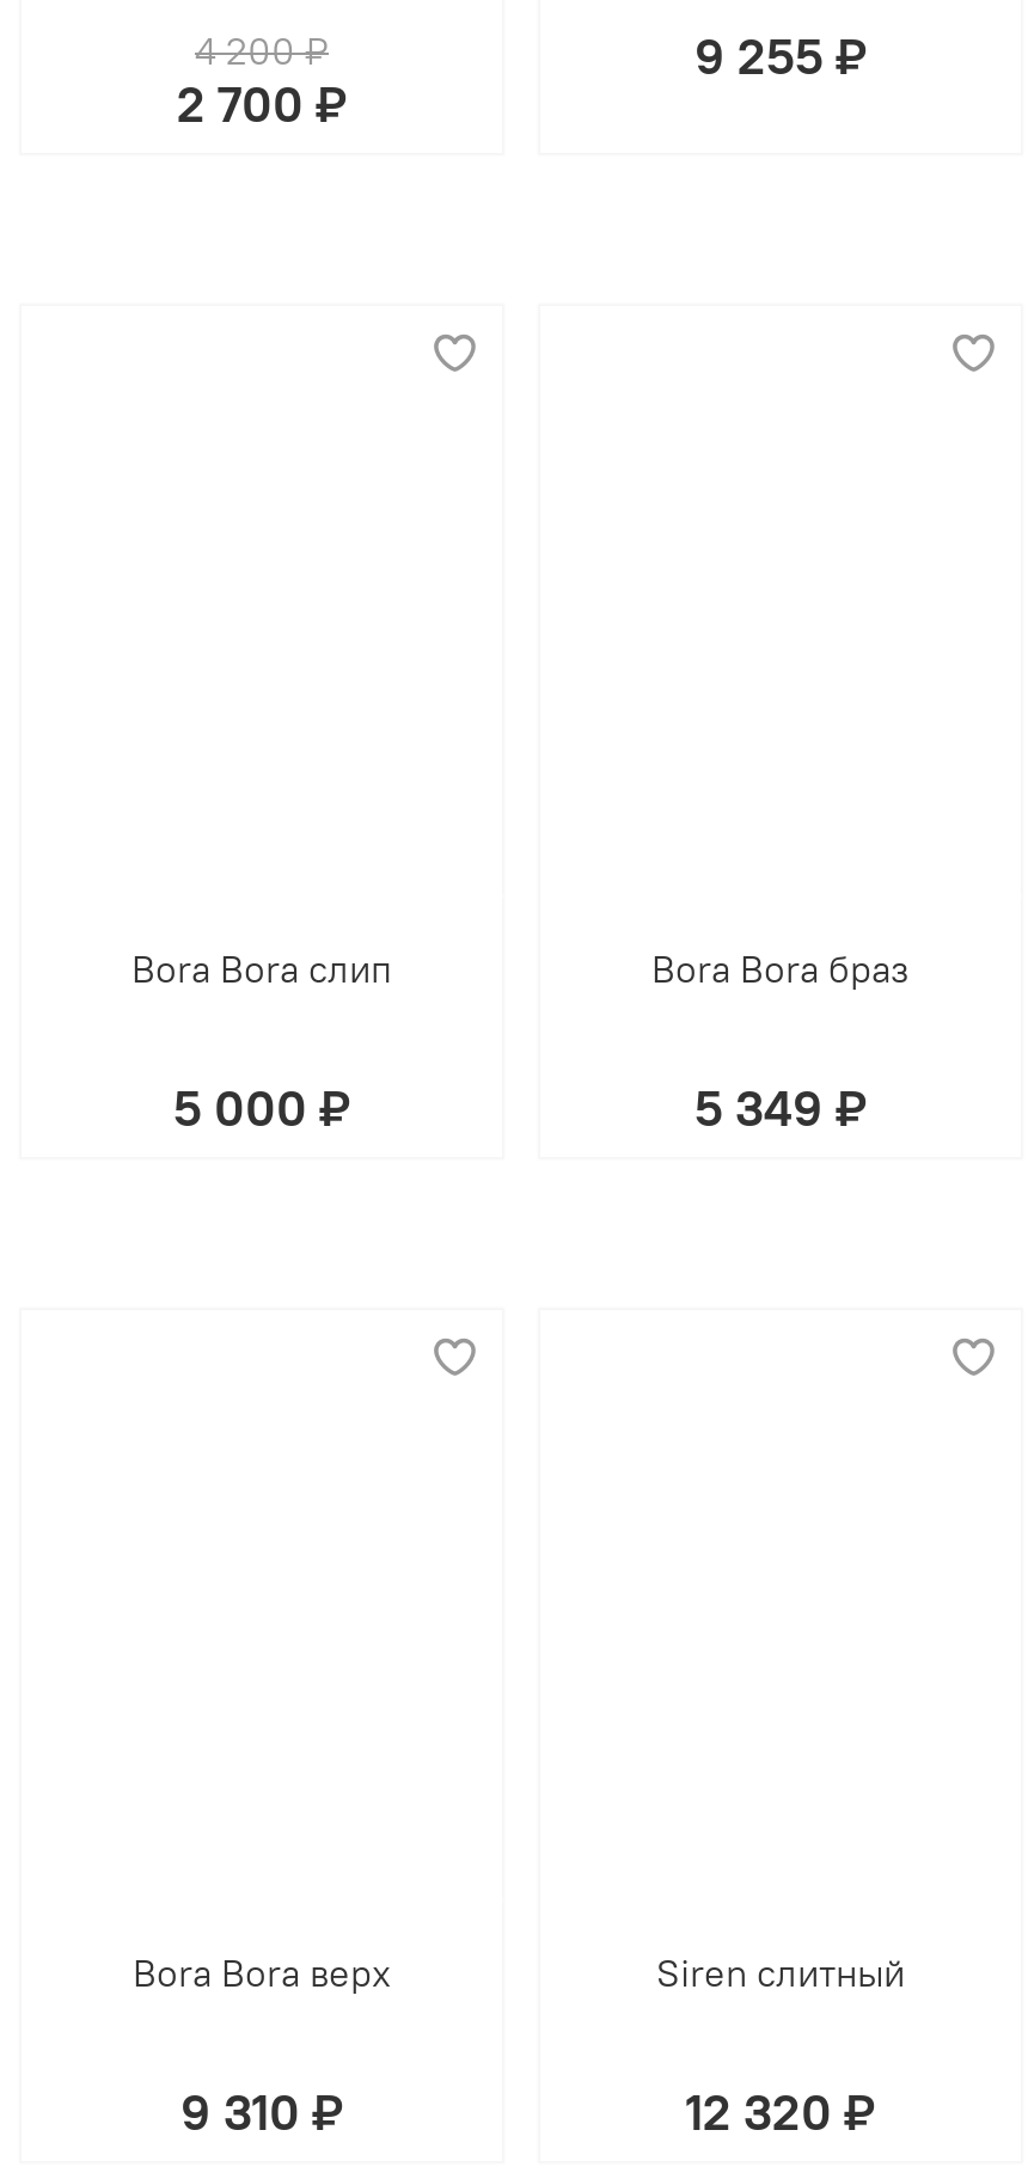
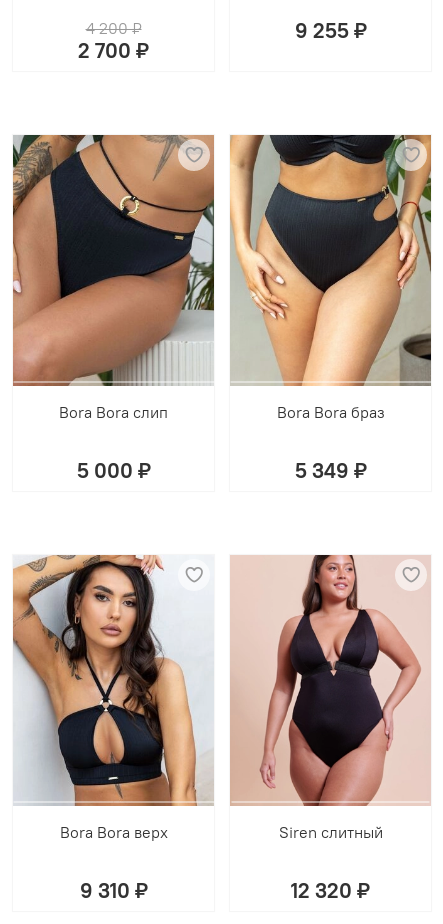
none -> [12,134,215,387] [image]
none -> [229,134,432,387] [image]
none -> [12,554,214,807] [image]
none -> [229,554,431,807] [image]

